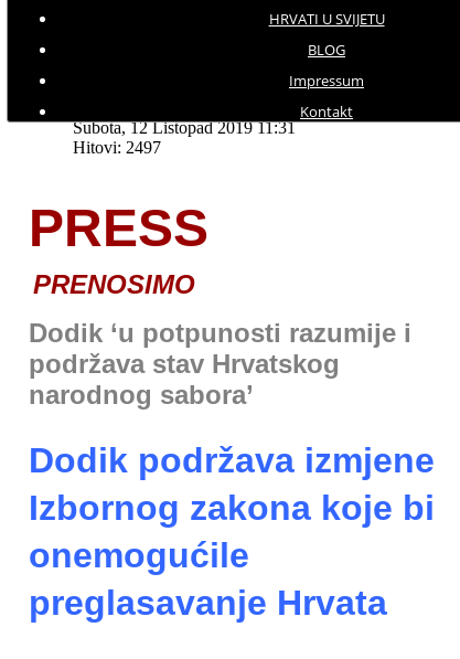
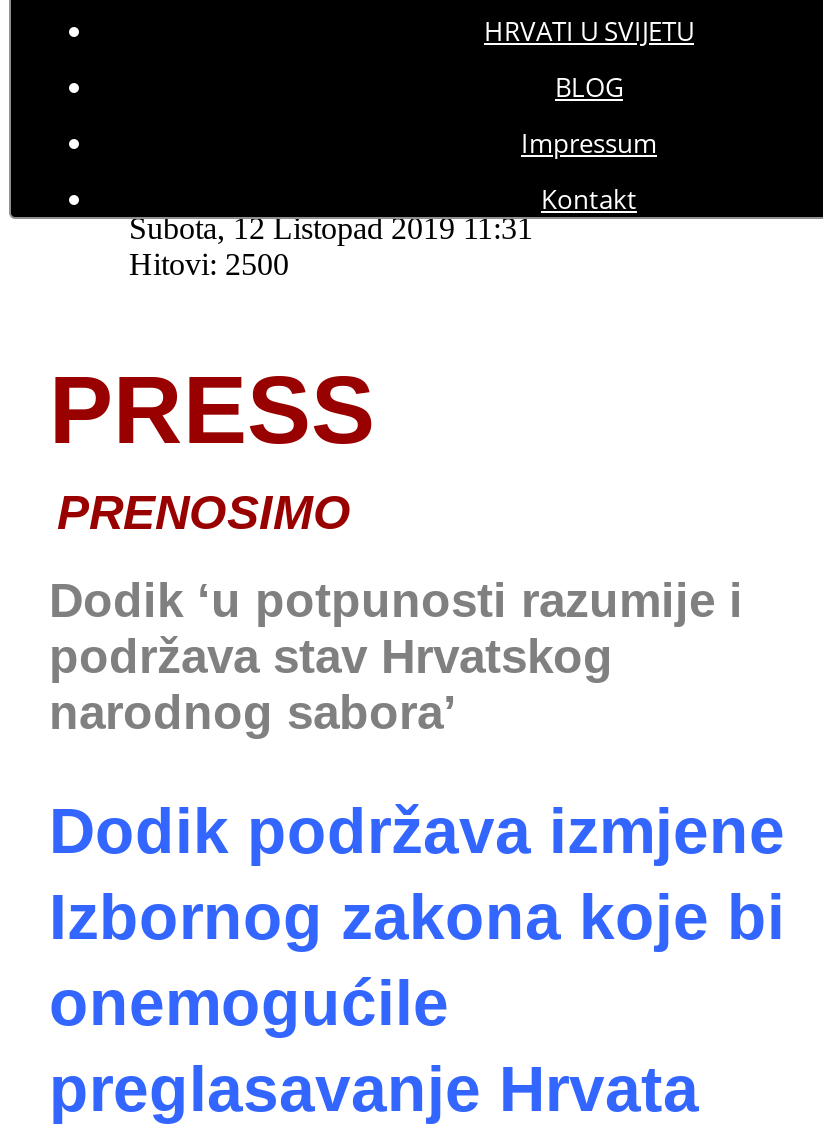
[73,138,161,157] Hitovi: 2497 -> [129,248,289,282] Hitovi: 2500

